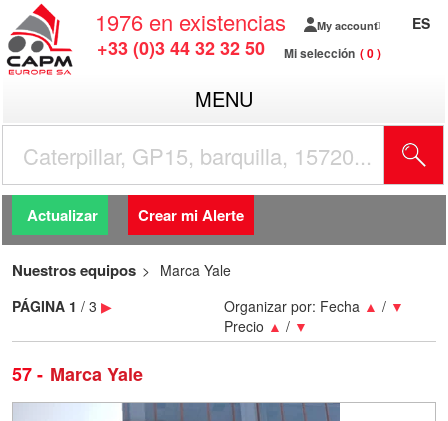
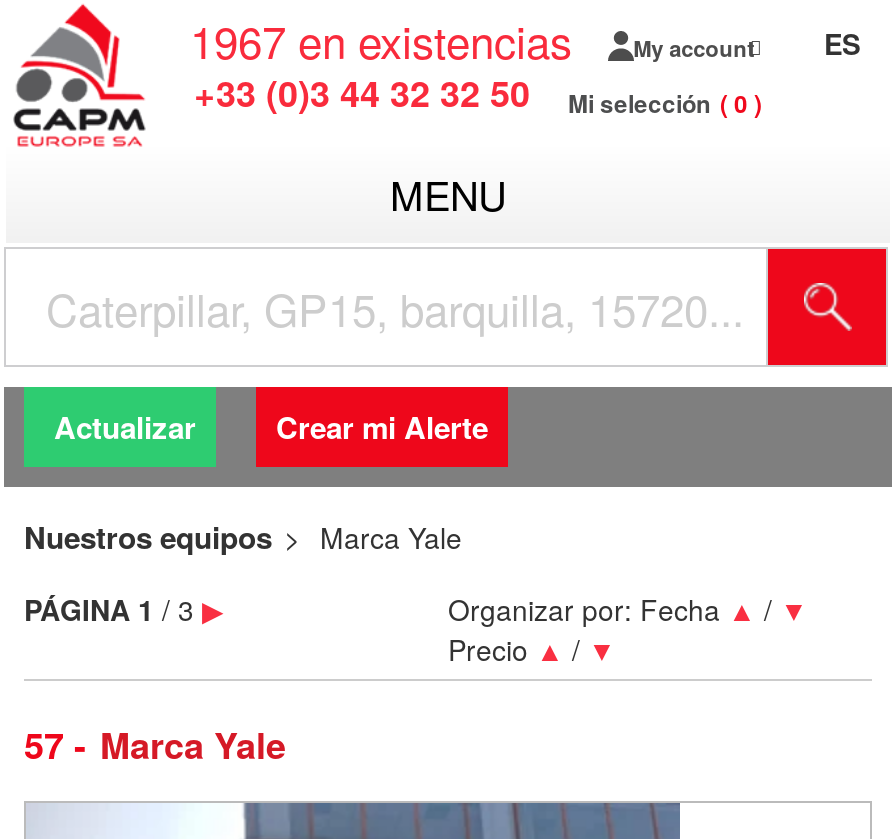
[95,6,286,37] 1976 en existencias -> [190,9,572,71] 1967 en existencias

